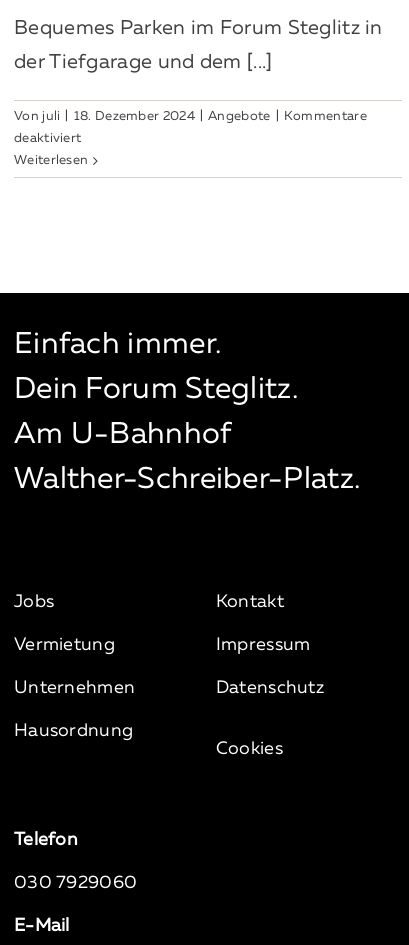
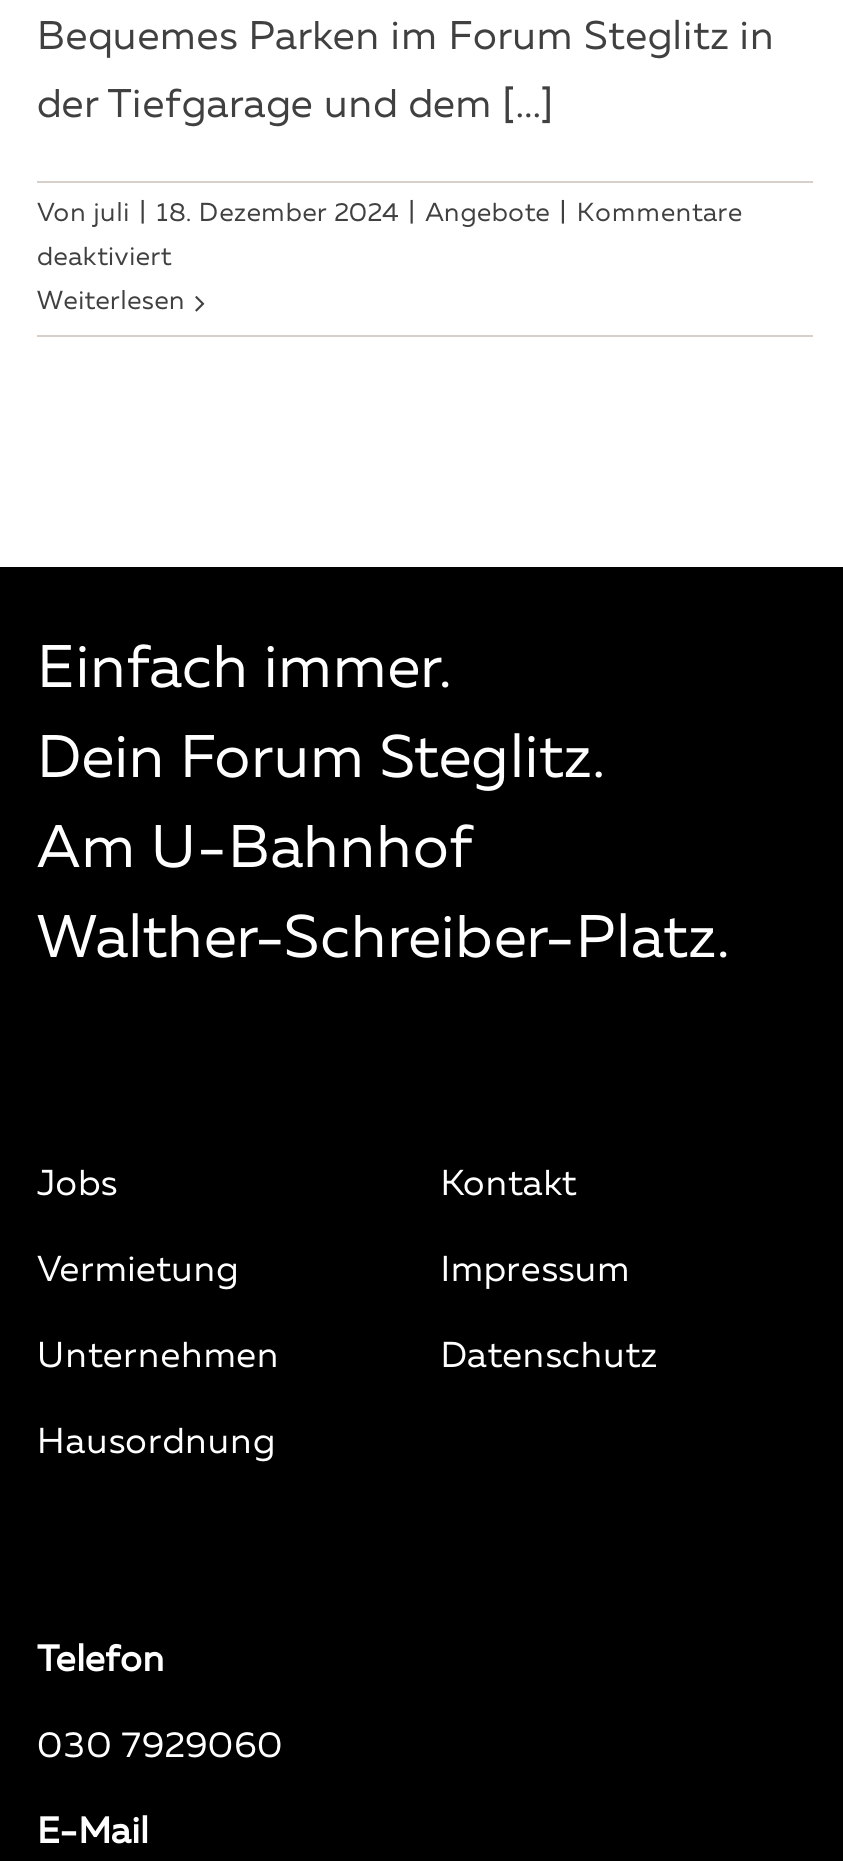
[216,740,283,758] Cookies -> none

